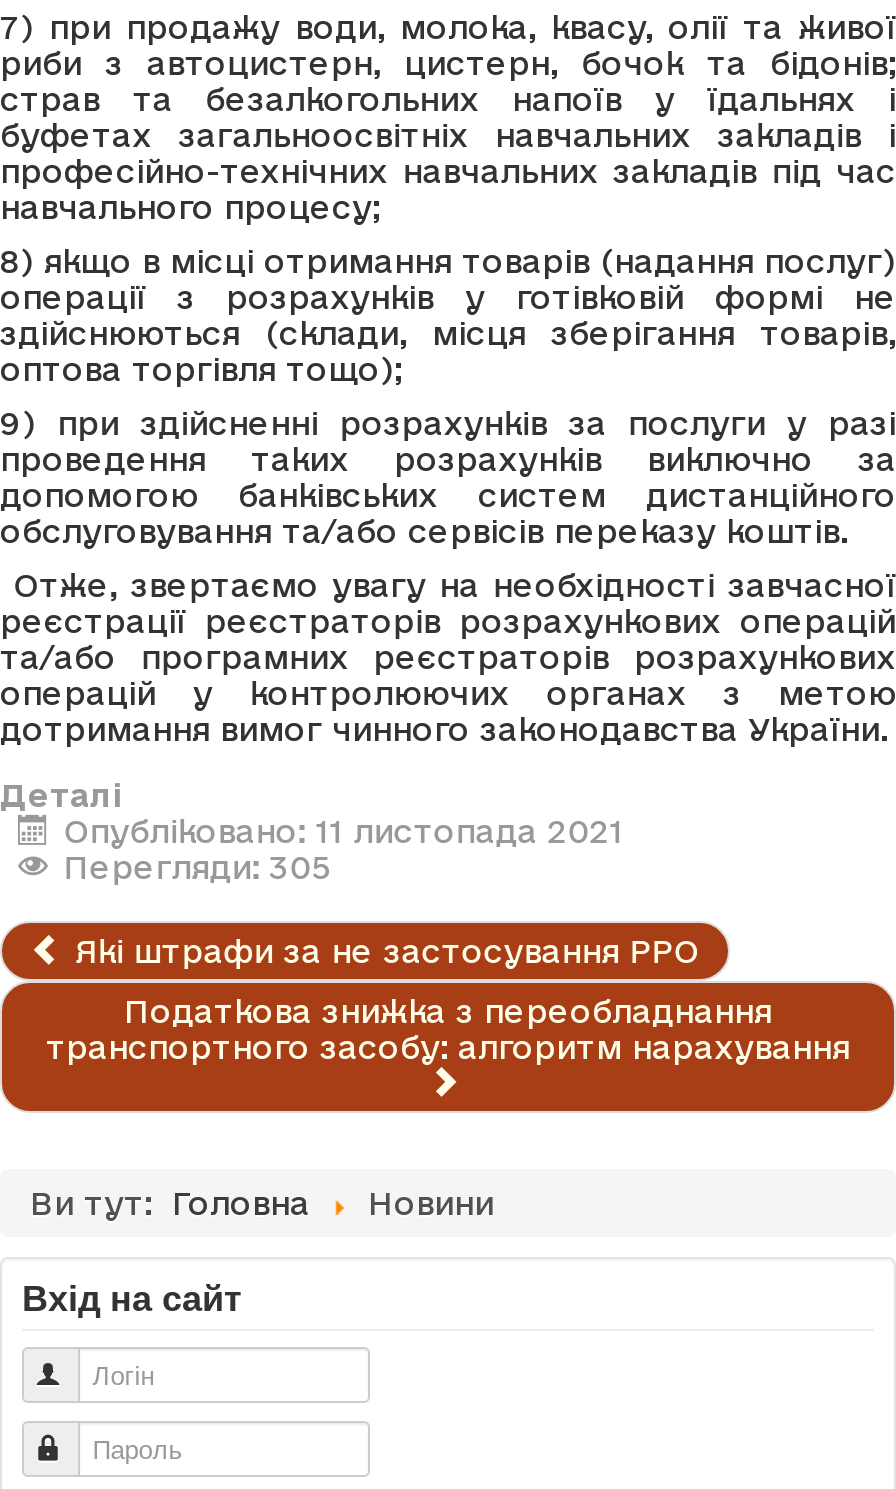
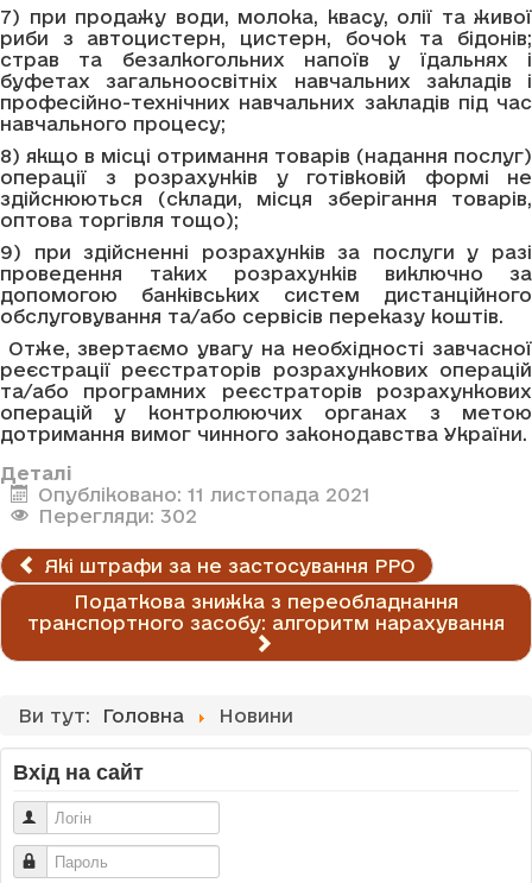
[64,849,332,885] Перегляди: 305 -> [38,505,197,526] Перегляди: 302

